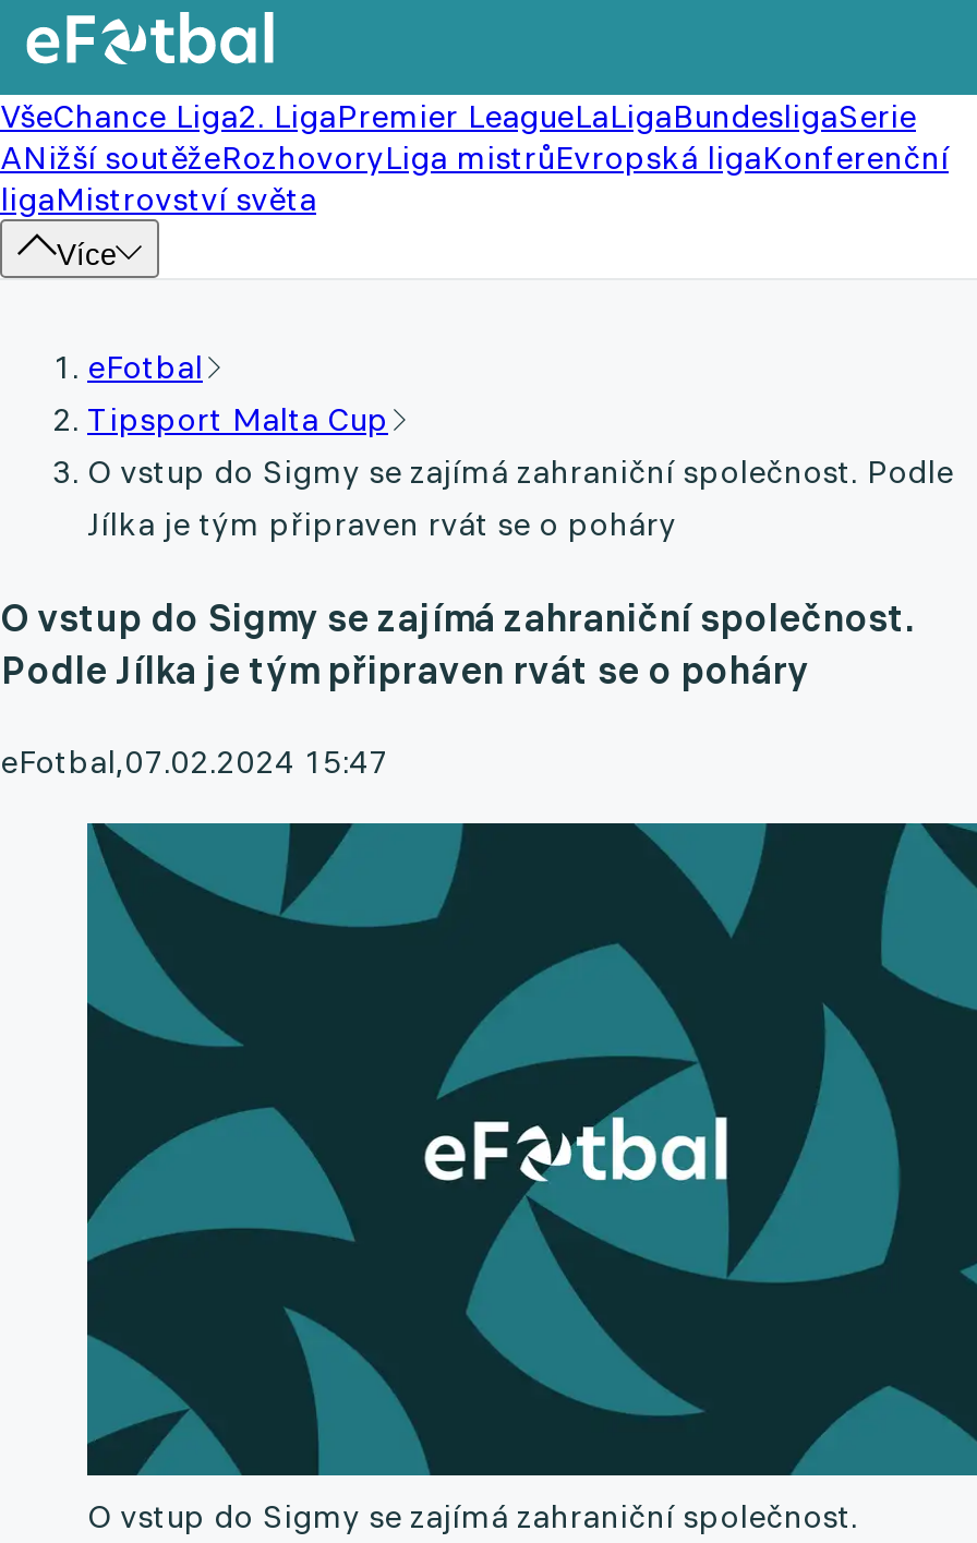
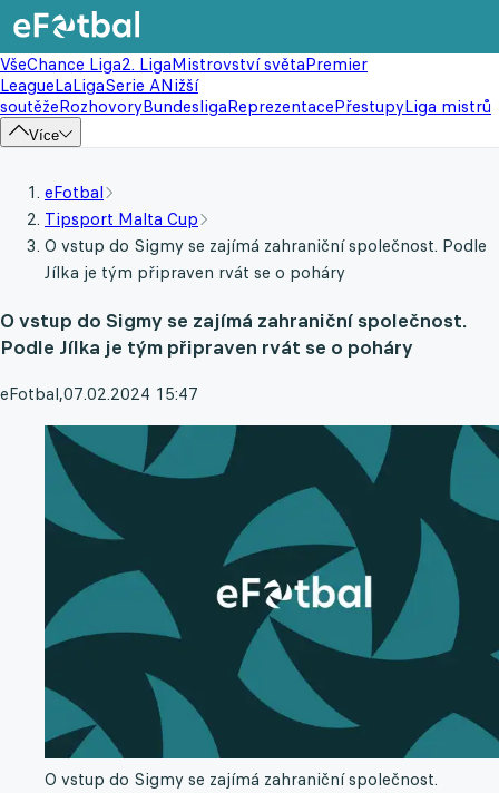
[0,95,949,219] VšeChance Liga2. LigaPremier LeagueLaLigaBundesligaSerie | ANižší soutěžeRozhovoryLiga mistrůEvropská ligaKonferenční | ligaMistrovství světa -> [0,53,491,117] VšeChance Liga2. LigaMistrovství světaPremier | LeagueLaLigaSerie ANižší | soutěžeRozhovoryBundesligaReprezentacePřestupyLiga mistrů

